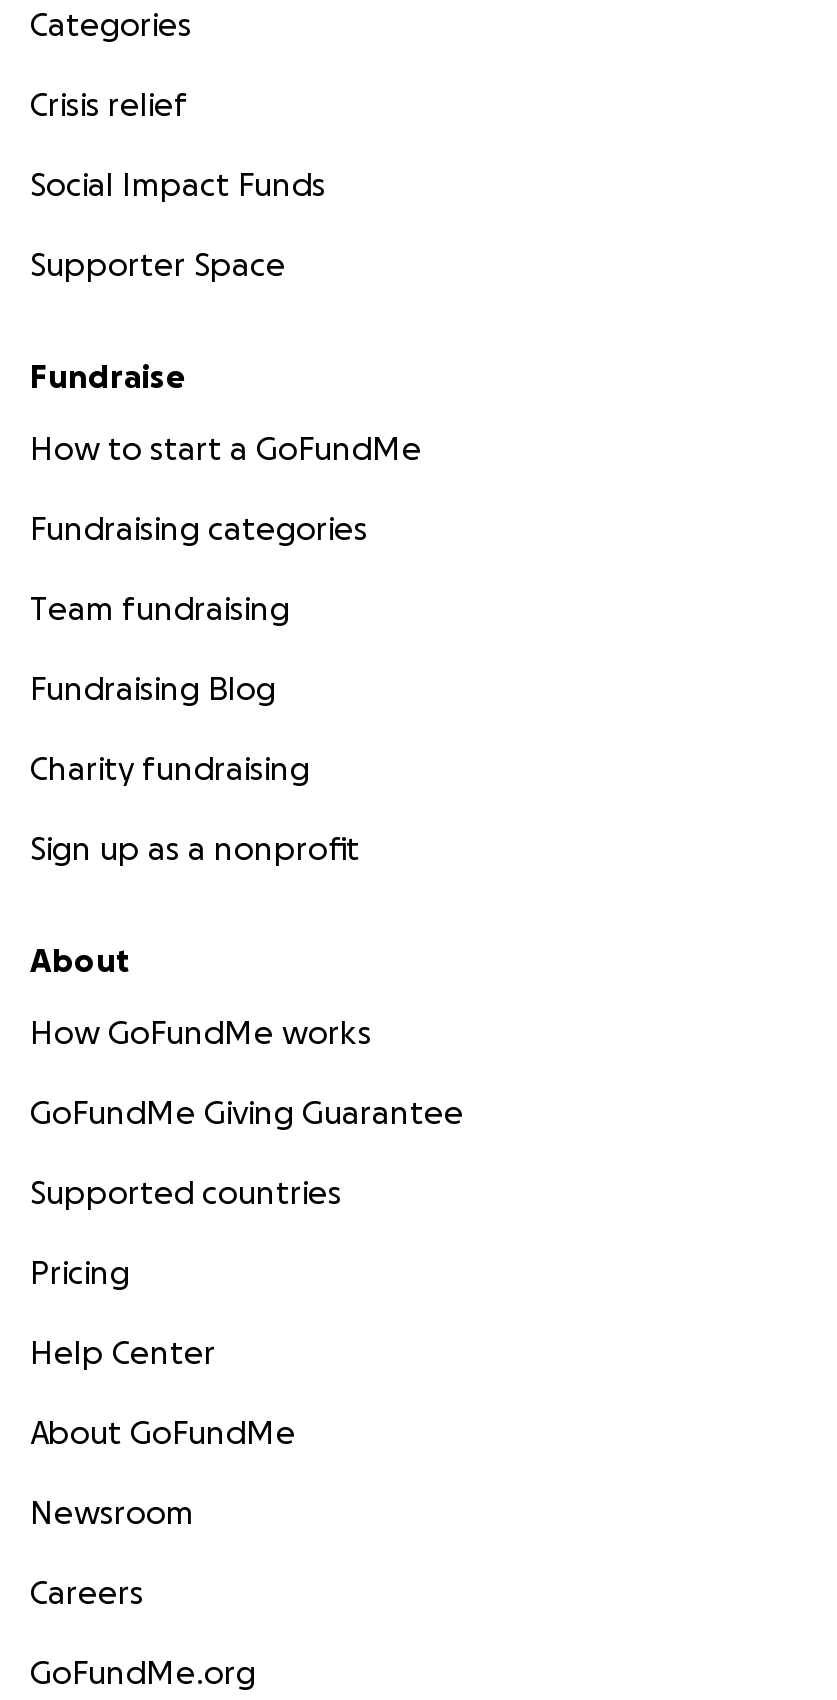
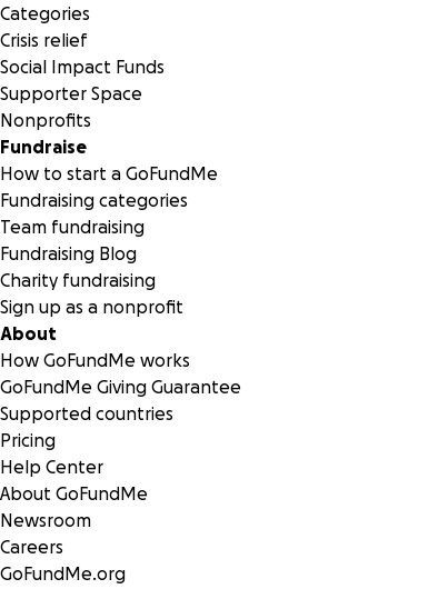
none -> [0,110,91,130] Nonprofits

